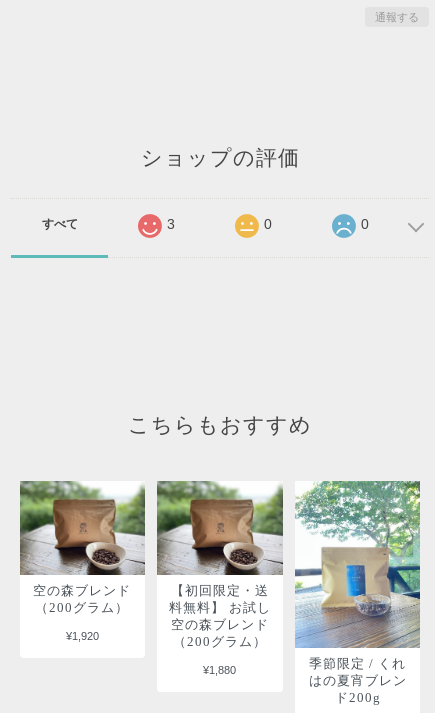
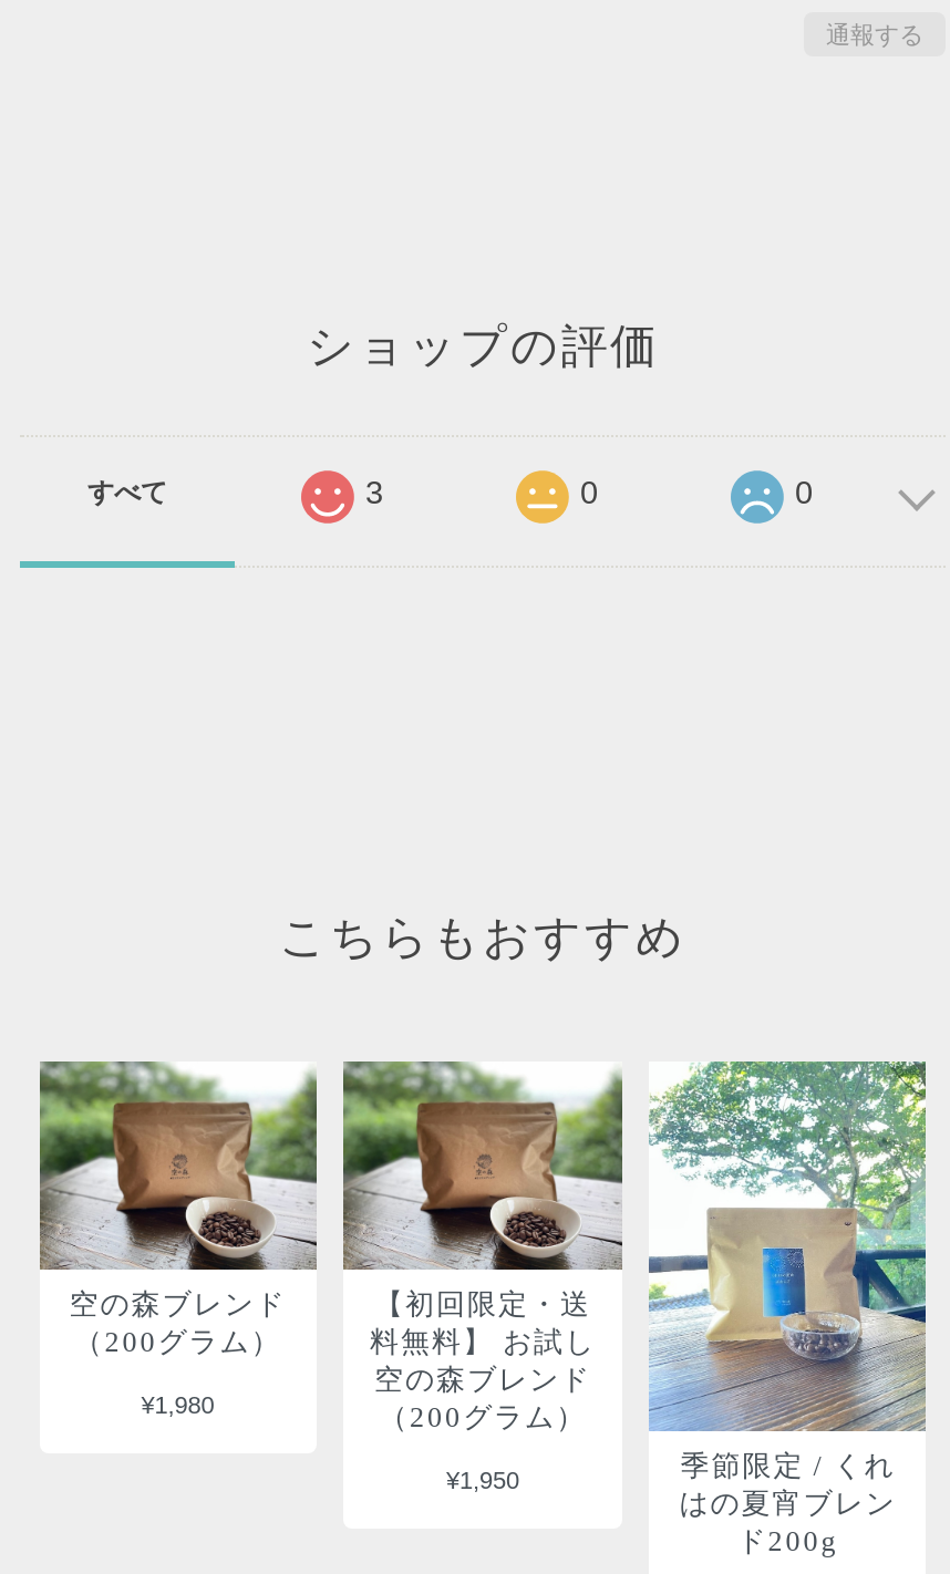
[66,630,99,642] ¥1,920 -> [141,1391,214,1418] ¥1,980
[203,664,236,676] ¥1,880 -> [446,1466,519,1493] ¥1,950

